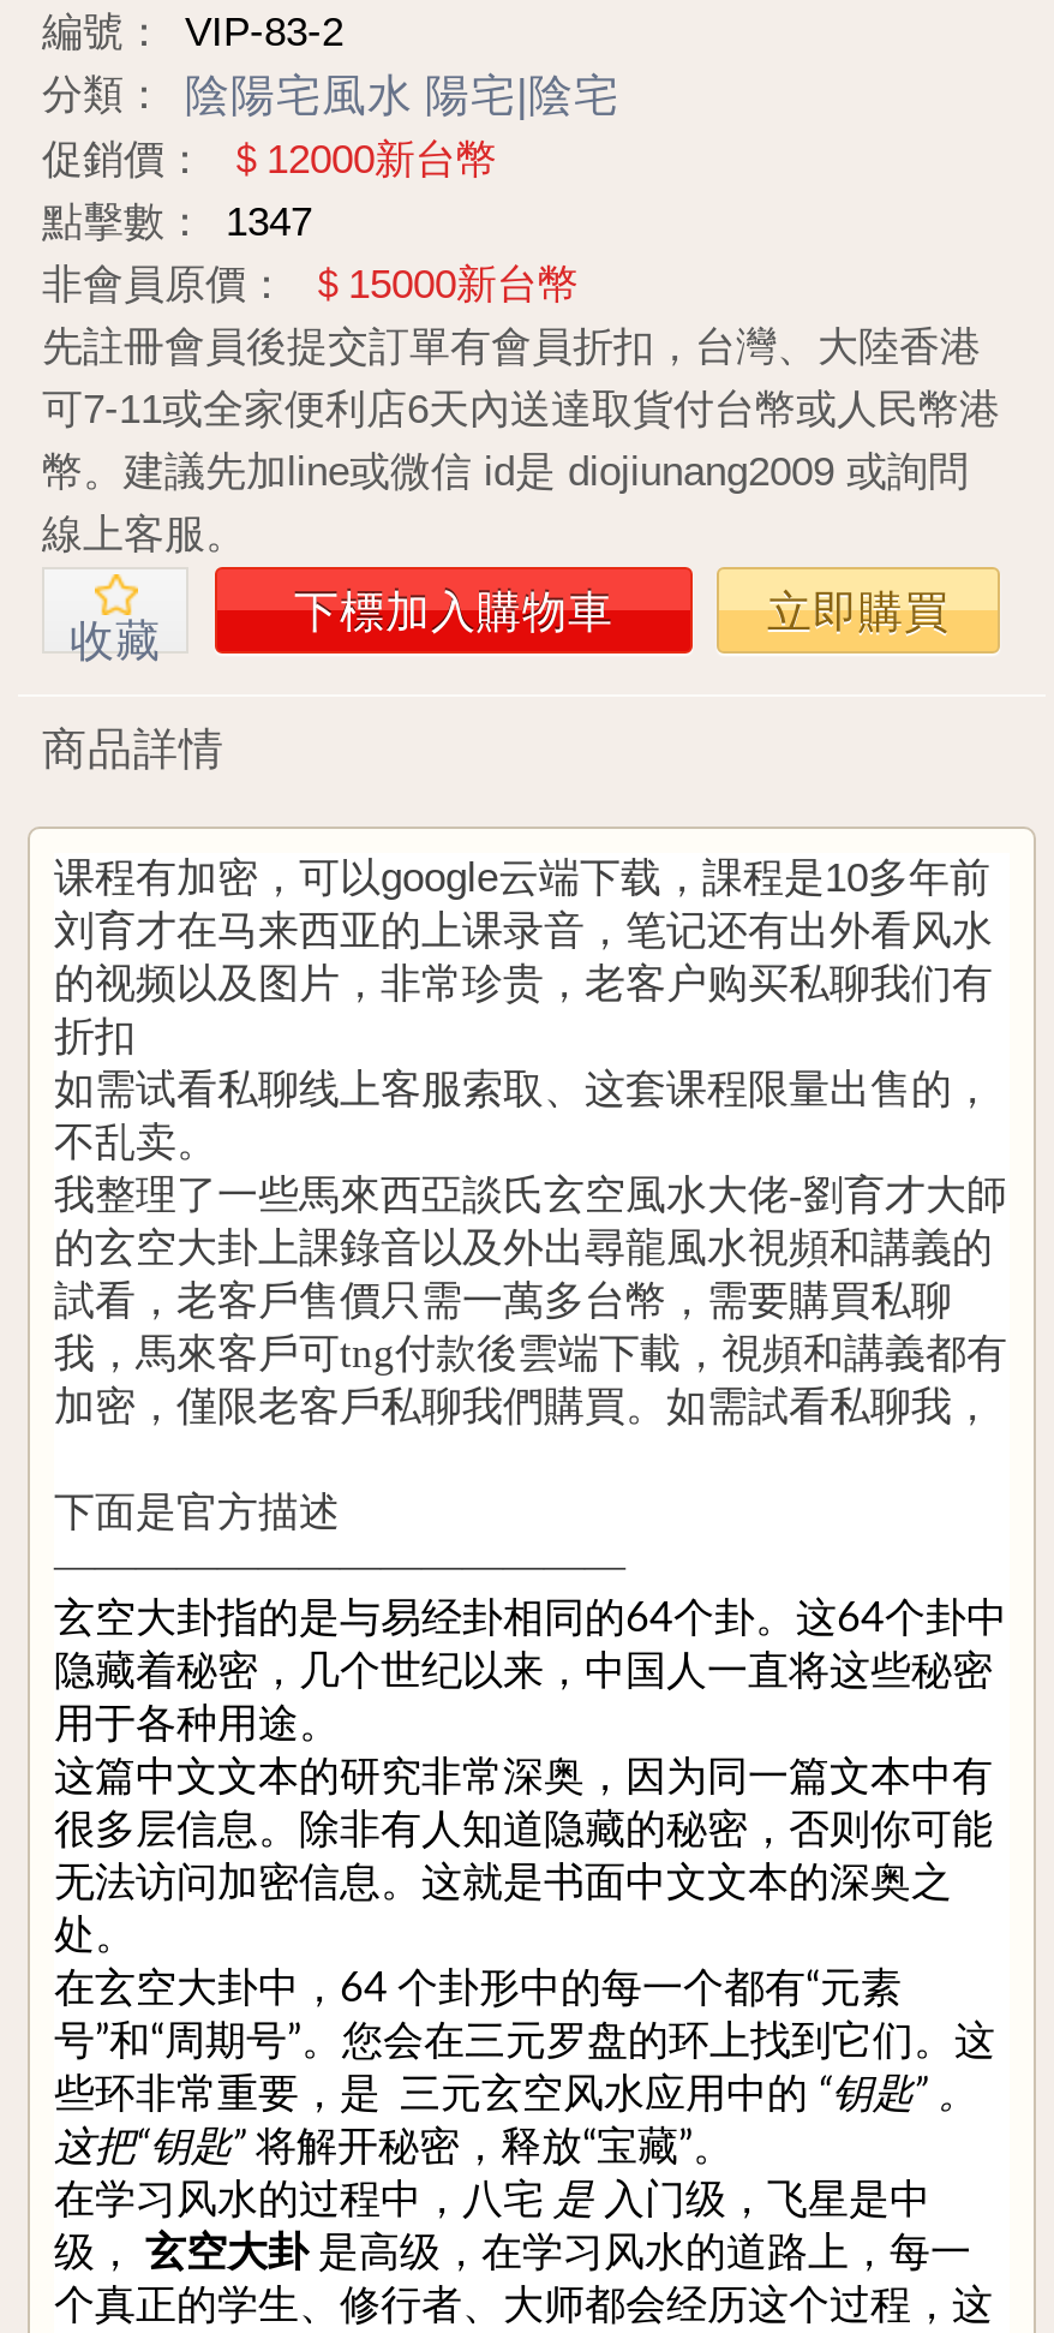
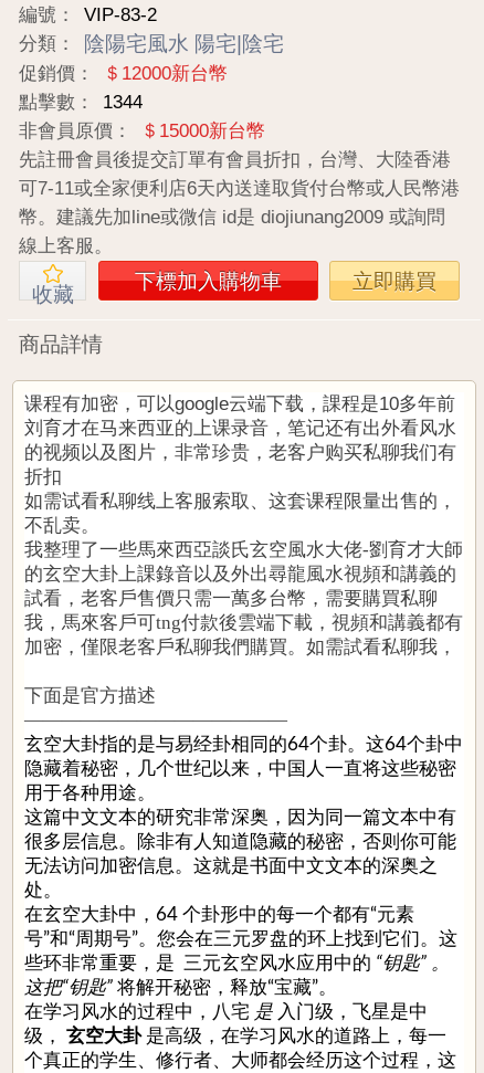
[42,200,312,245] 點擊數： 1347 -> [19,92,143,113] 點擊數： 1344

